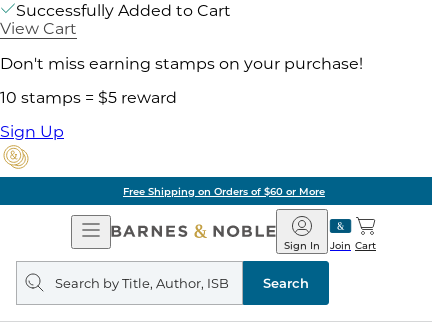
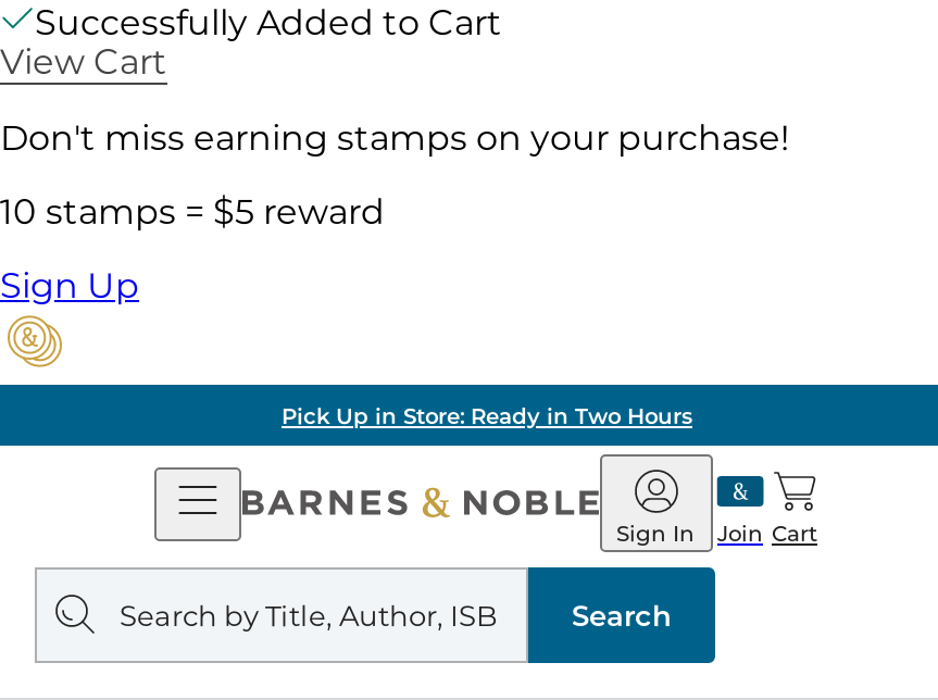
[123,184,325,197] Free Shipping on Orders of $60 or More -> [282,401,692,429] Pick Up in Store: Ready in Two Hours

